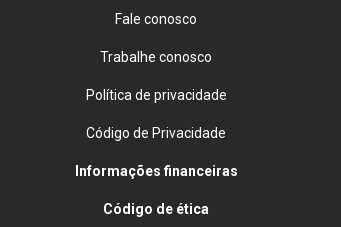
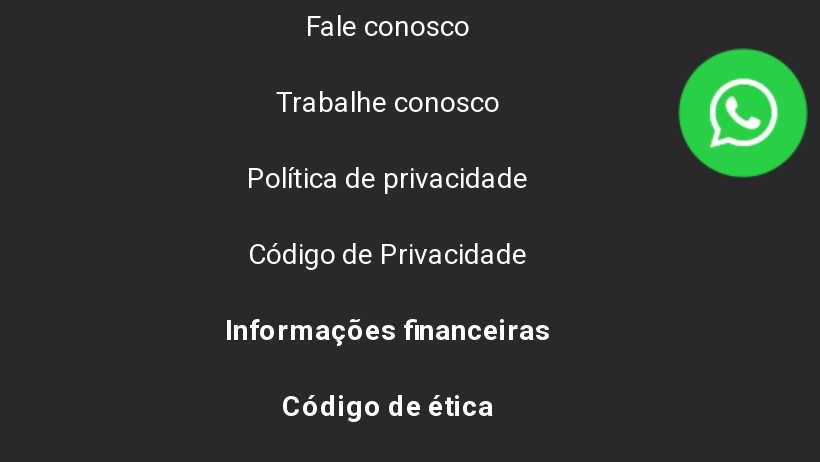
none -> [676,46,810,180] [image]

